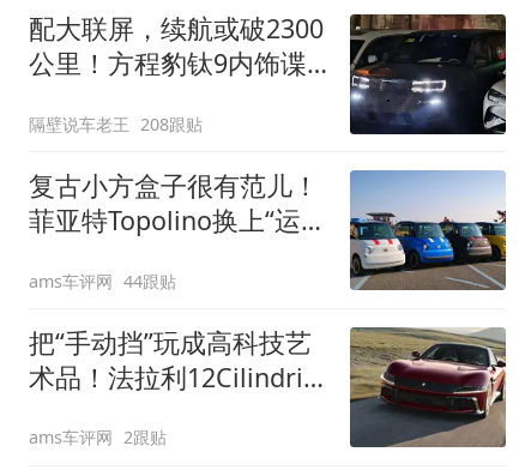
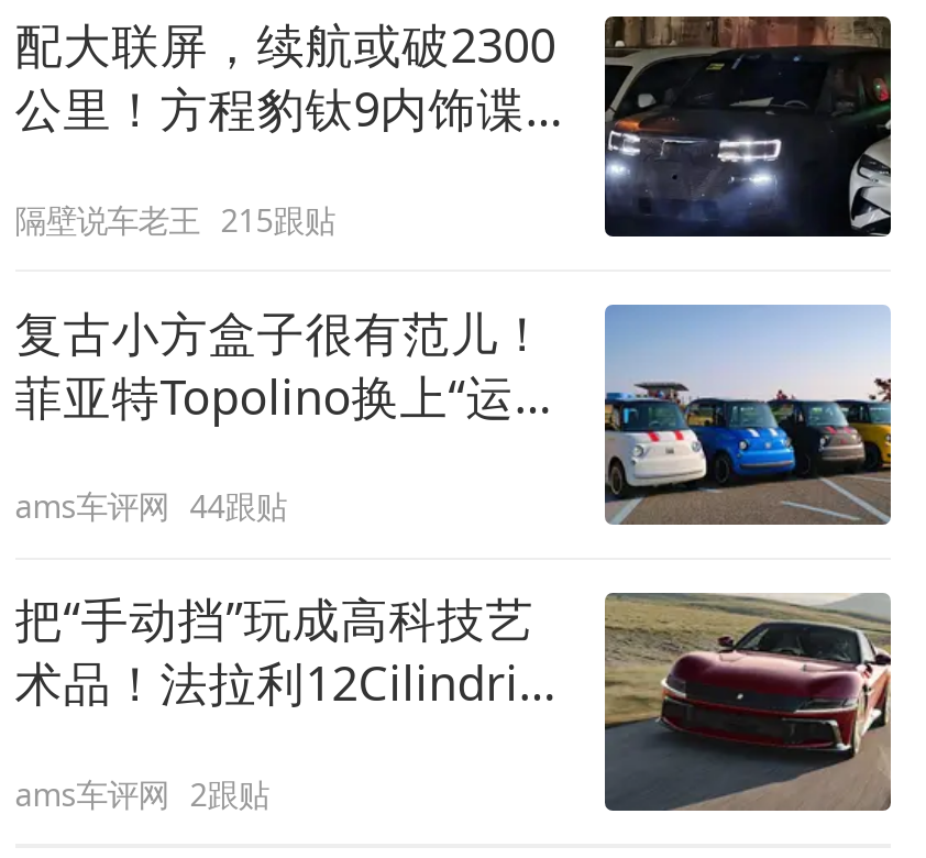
[28,113,203,135] 隔壁说车老王 208跟贴 -> [15,198,335,240] 隔壁说车老王 215跟贴

